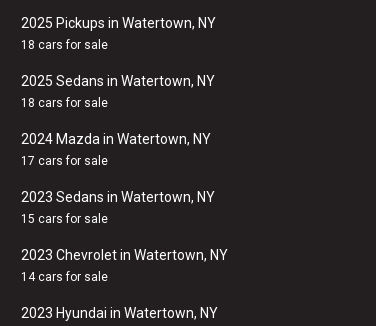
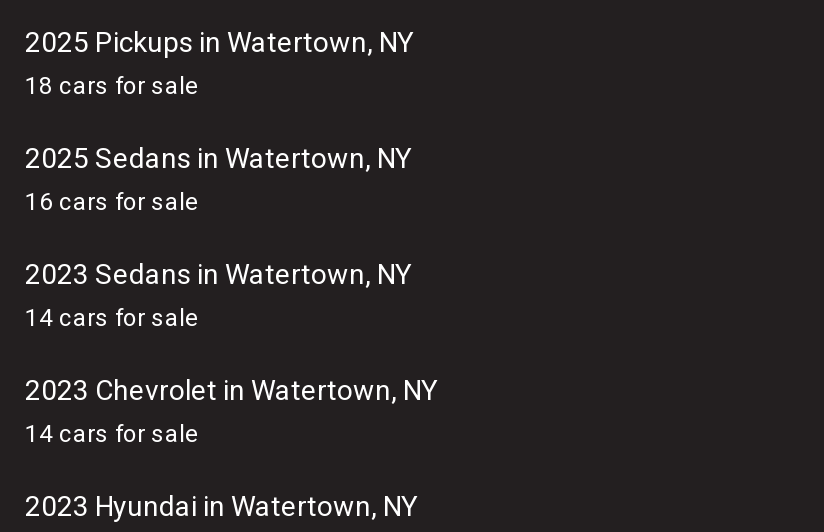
[21,96,211,168] 18 cars for sale | 2024 Mazda in Watertown, NY | 17 cars for sale -> [25,188,199,216] 16 cars for sale
[21,212,108,226] 15 cars for sale -> [25,304,199,332] 14 cars for sale

